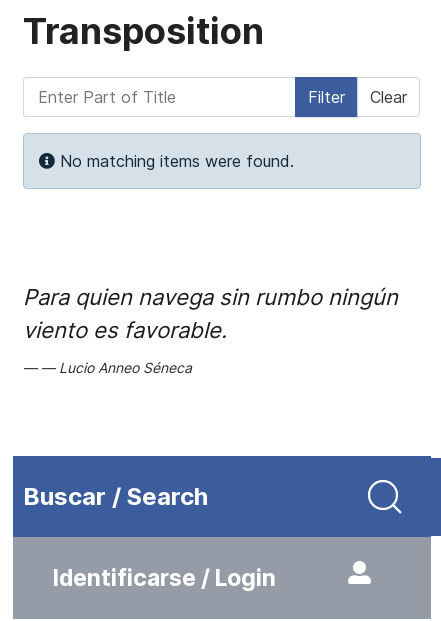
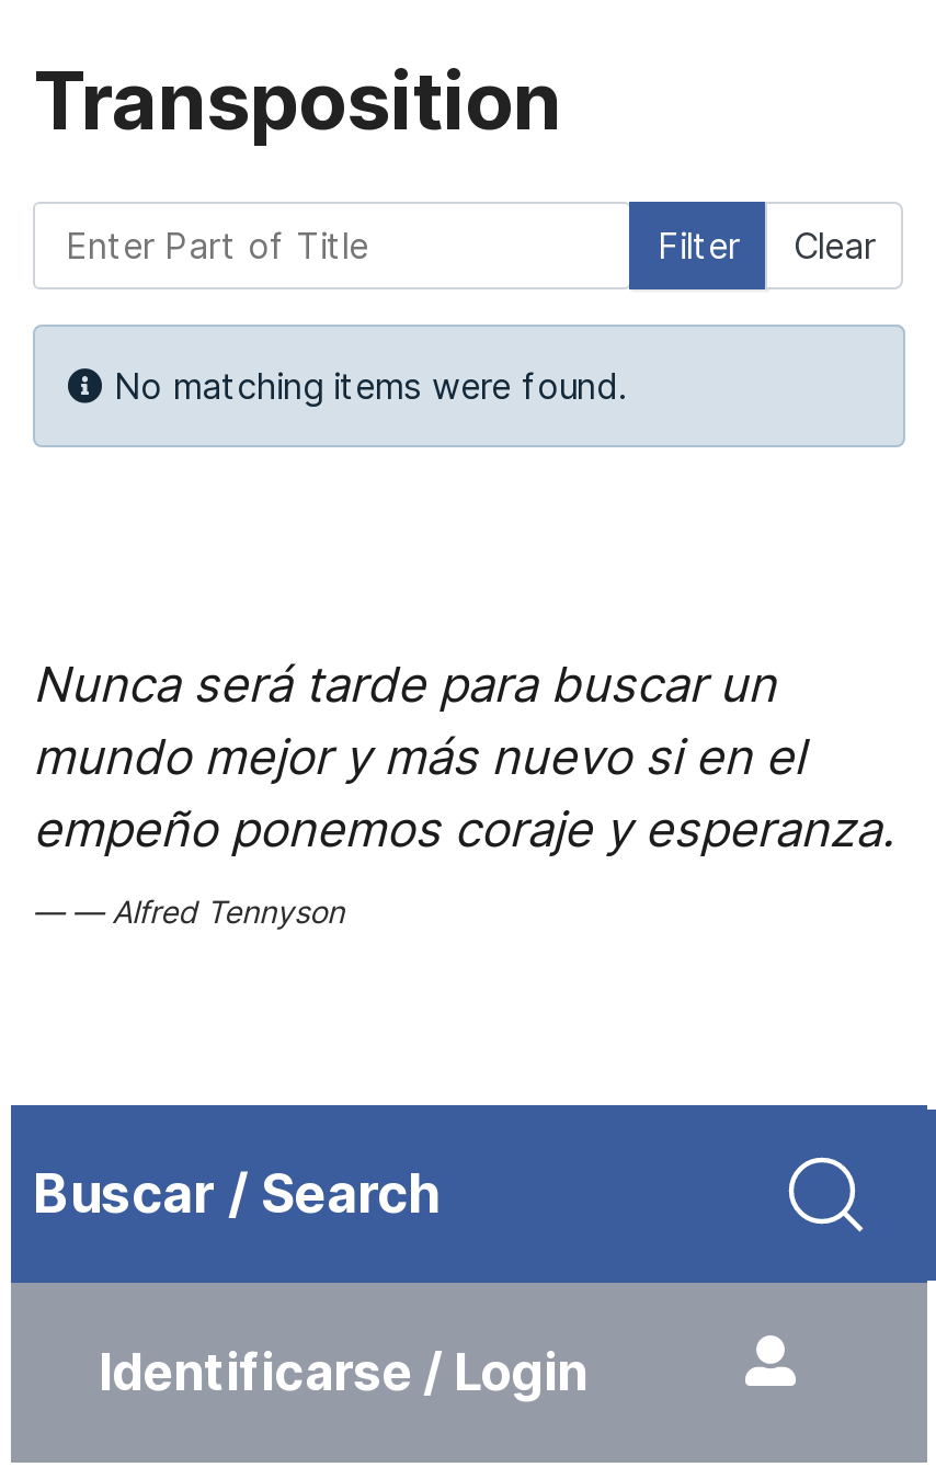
[23,284,398,343] Para quien navega sin rumbo ningún | viento es favorable. -> [33,656,894,857] Nunca será tarde para buscar un | mundo mejor y más nuevo si en el | empeño ponemos coraje y esperanza.
[59,359,192,376] Lucio Anneo Séneca -> [112,892,344,930] Alfred Tennyson

